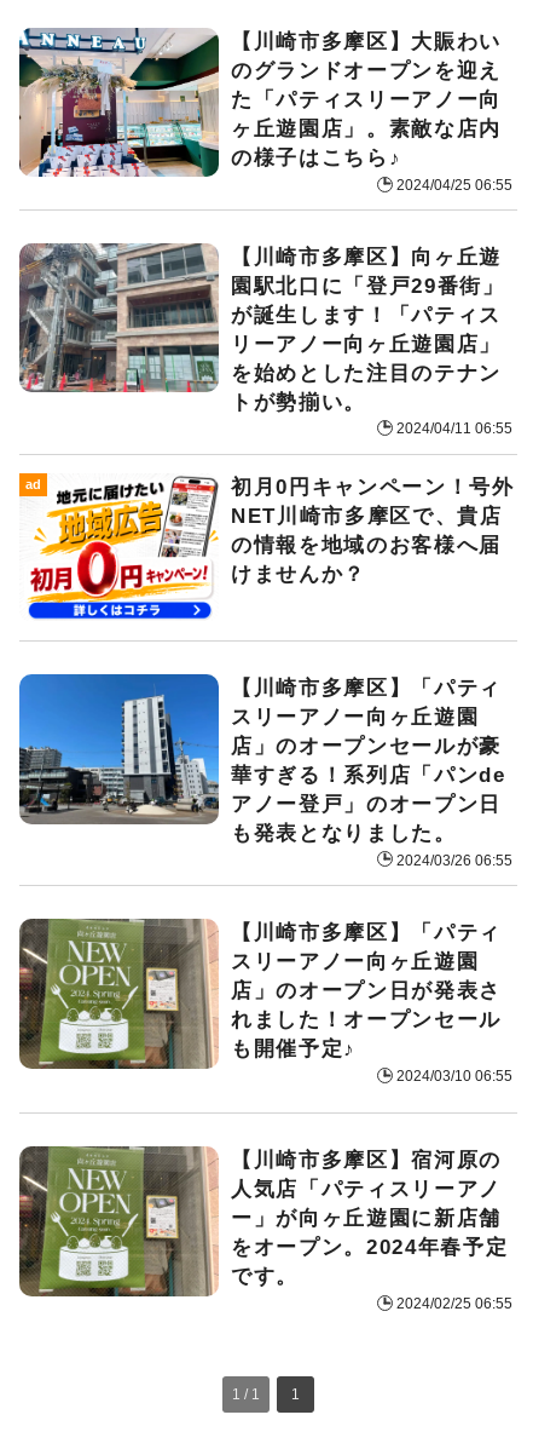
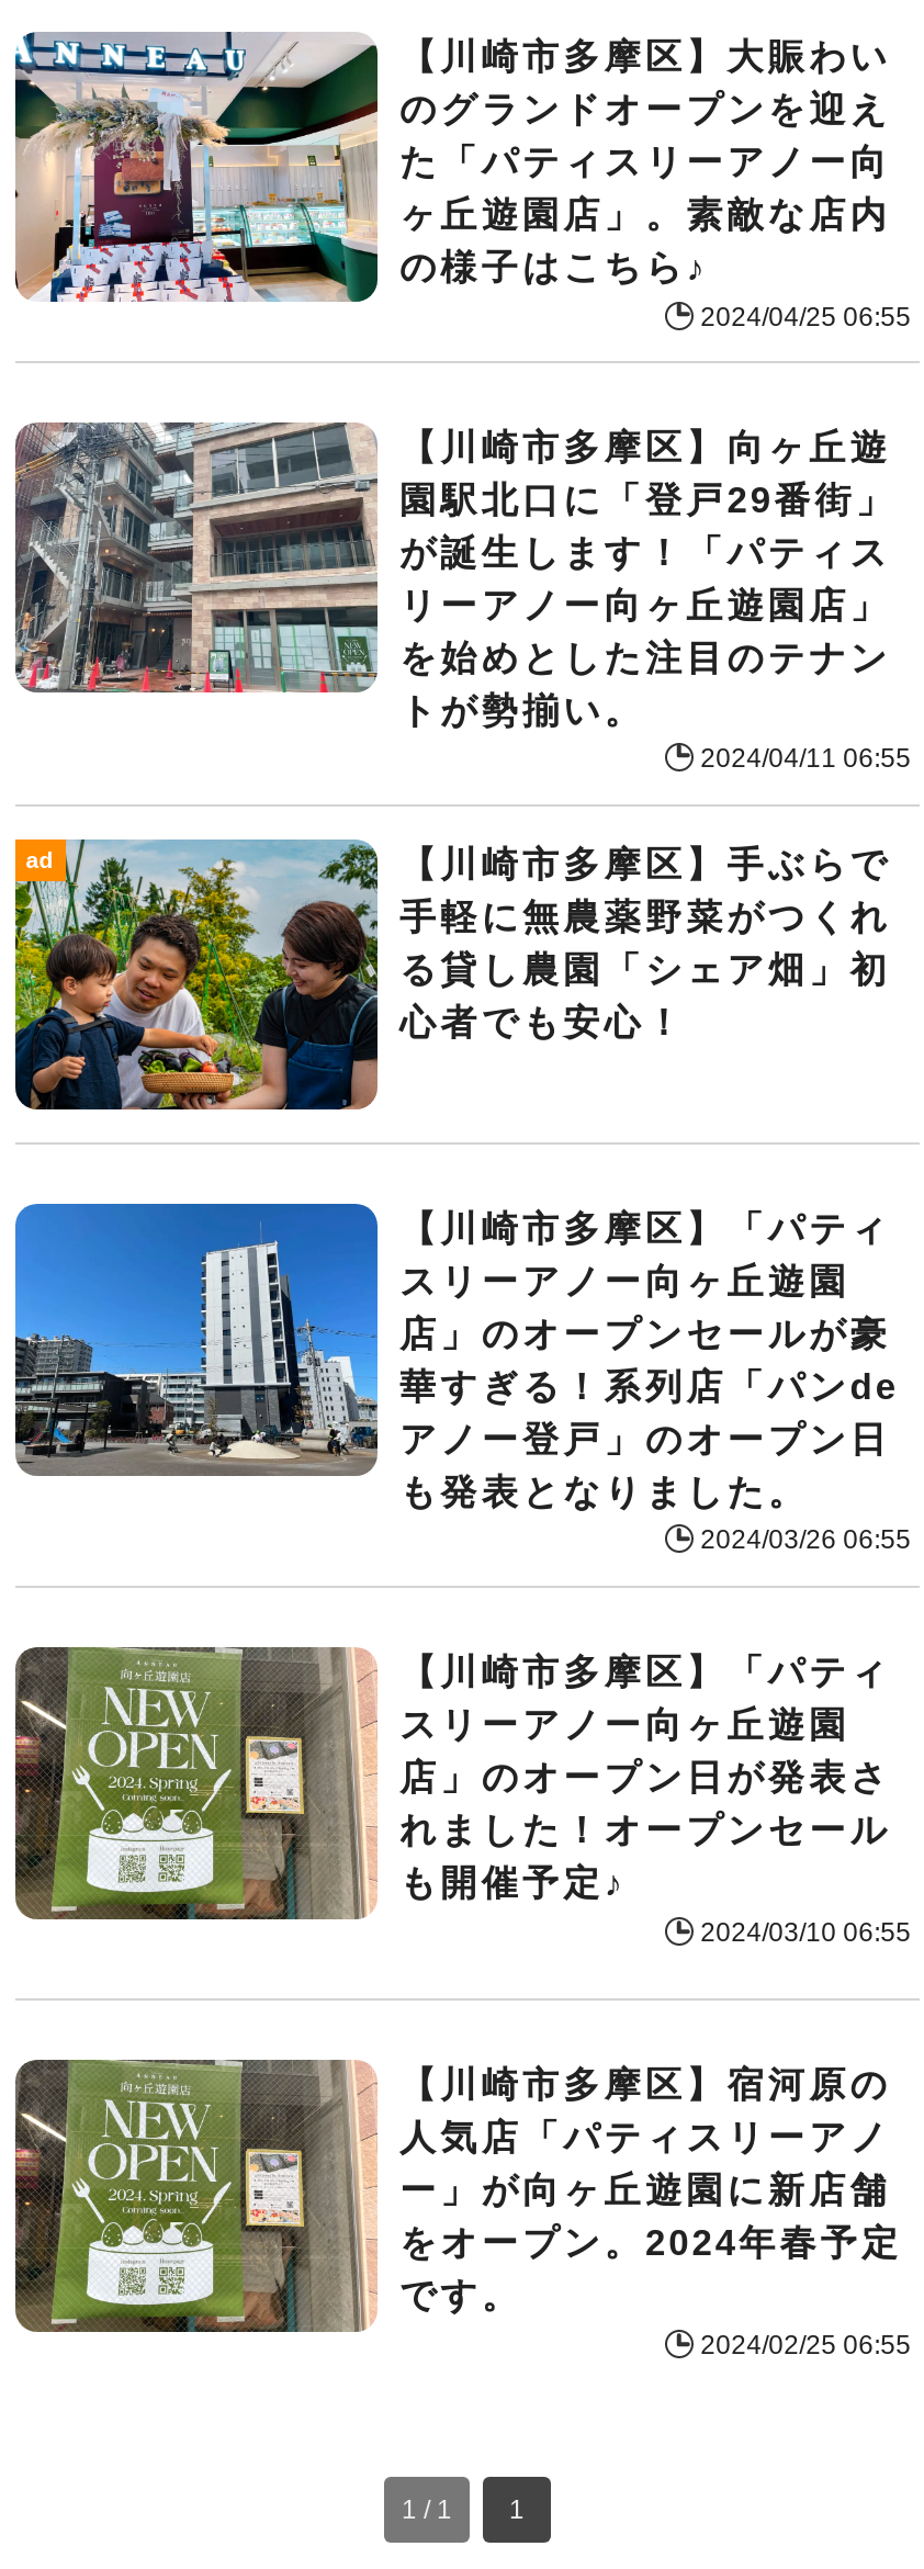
[19,473,514,622] [image] | 初月0円キャンペーン！号外 | NET川崎市多摩区で、貴店 | の情報を地域のお客様へ届 | けませんか？ -> [13,837,891,1112] [image] | 【川崎市多摩区】手ぶらで | 手軽に無農薬野菜がつくれ | る貸し農園「シェア畑」初 | 心者でも安心！

